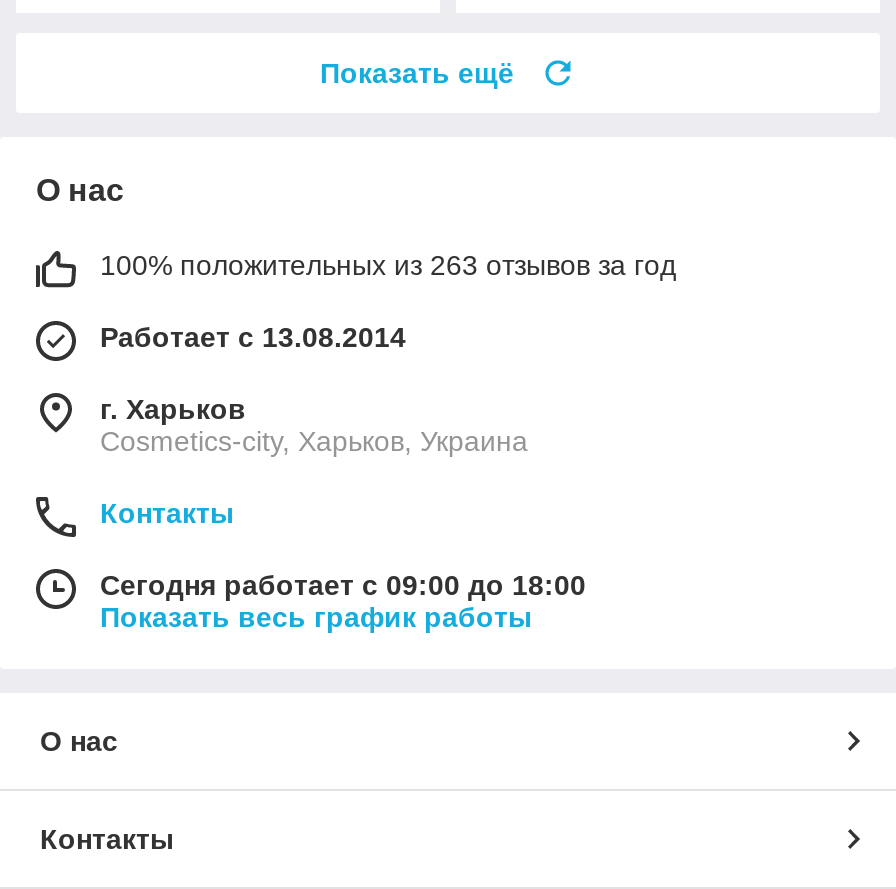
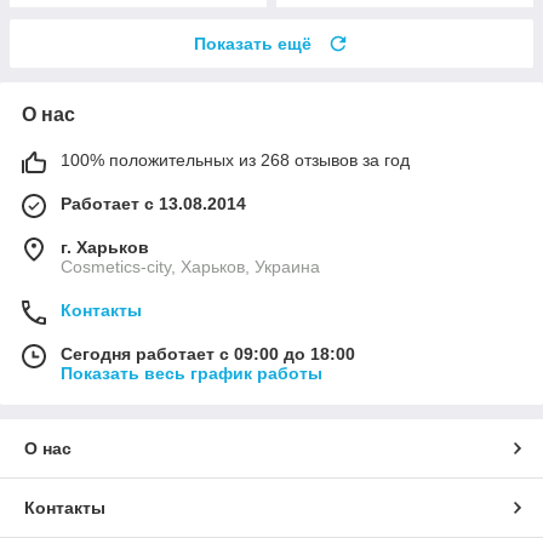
[100,250,676,282] 100% положительных из 263 отзывов за год -> [61,151,410,170] 100% положительных из 268 отзывов за год

